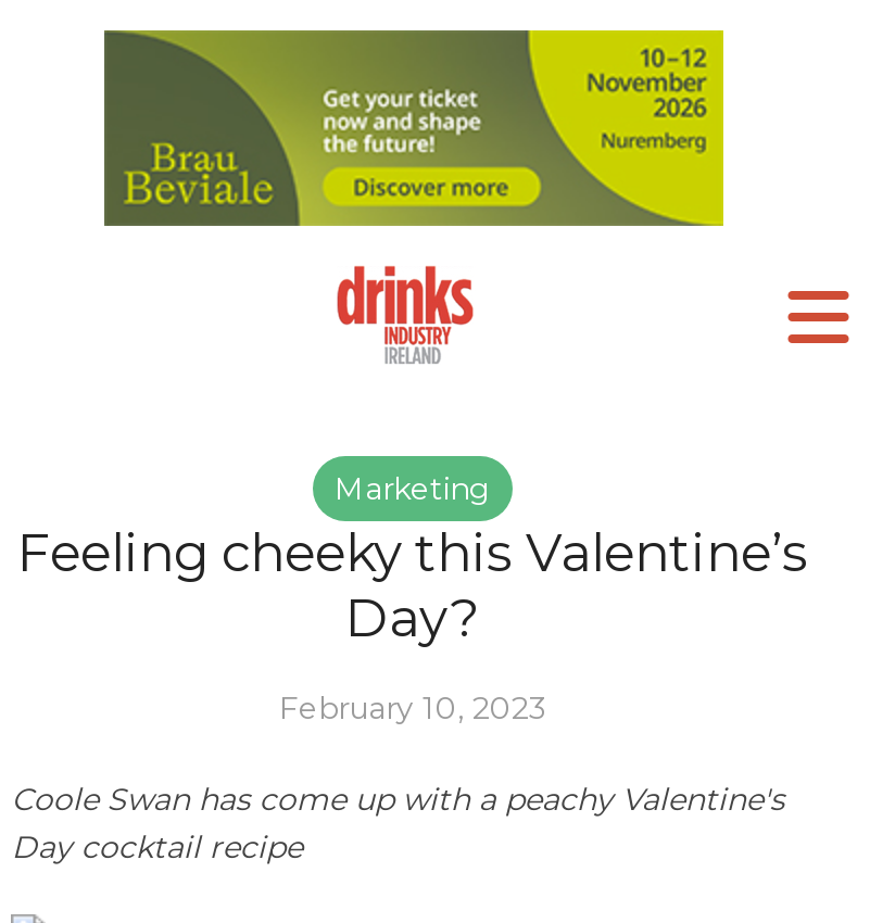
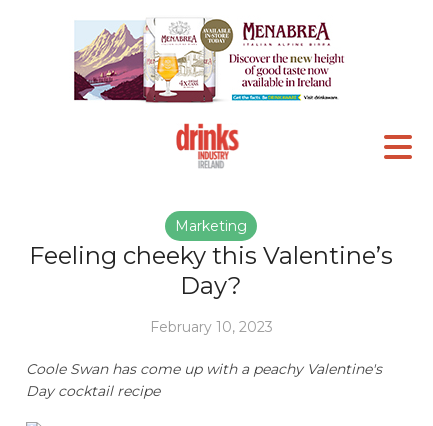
[102,28,726,228] [image] -> [69,15,354,105] [image]

